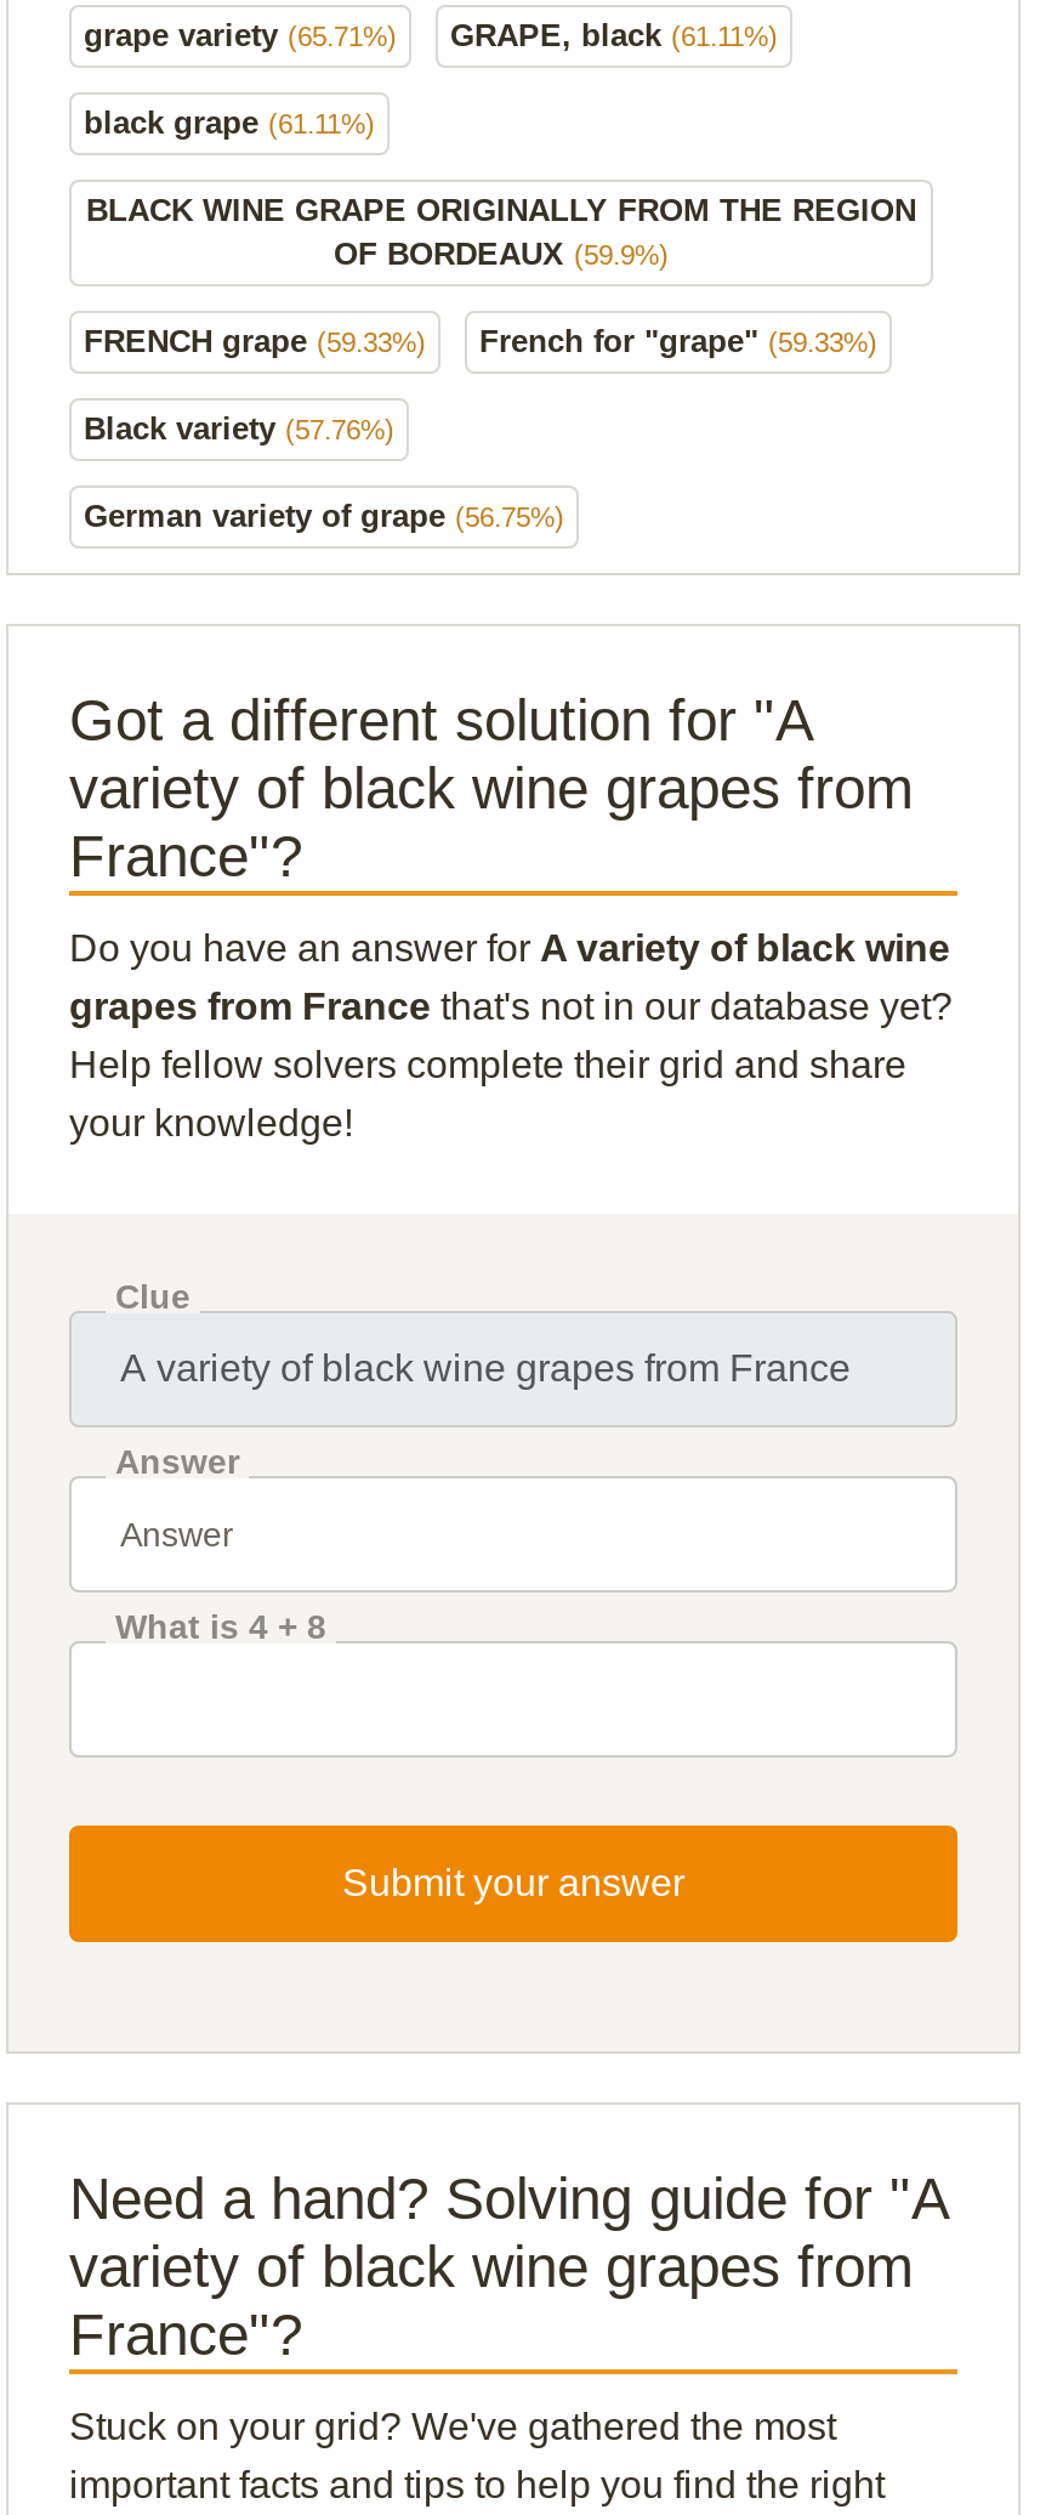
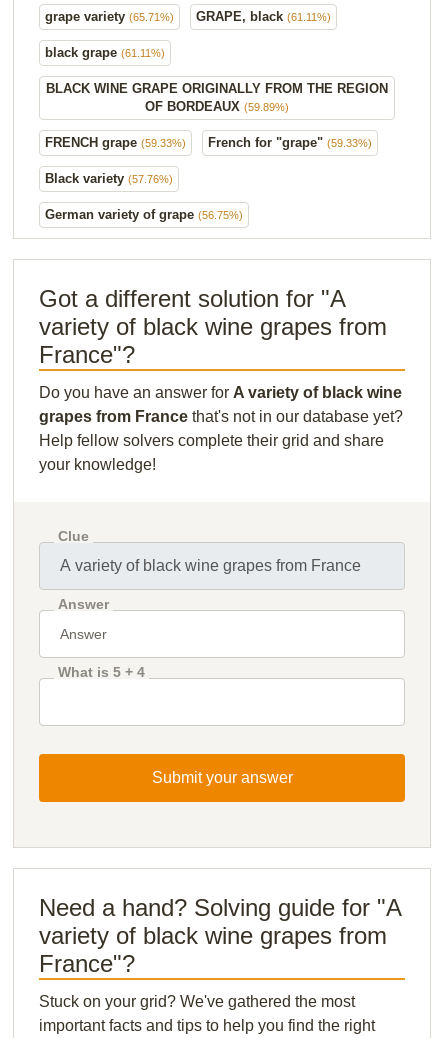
[334,235,669,271] OF BORDEAUX (59.9%) -> [145,99,289,114] OF BORDEAUX (59.89%)
[115,1606,326,1645] What is 4 + 8 -> [58,664,145,680] What is 5 + 4

